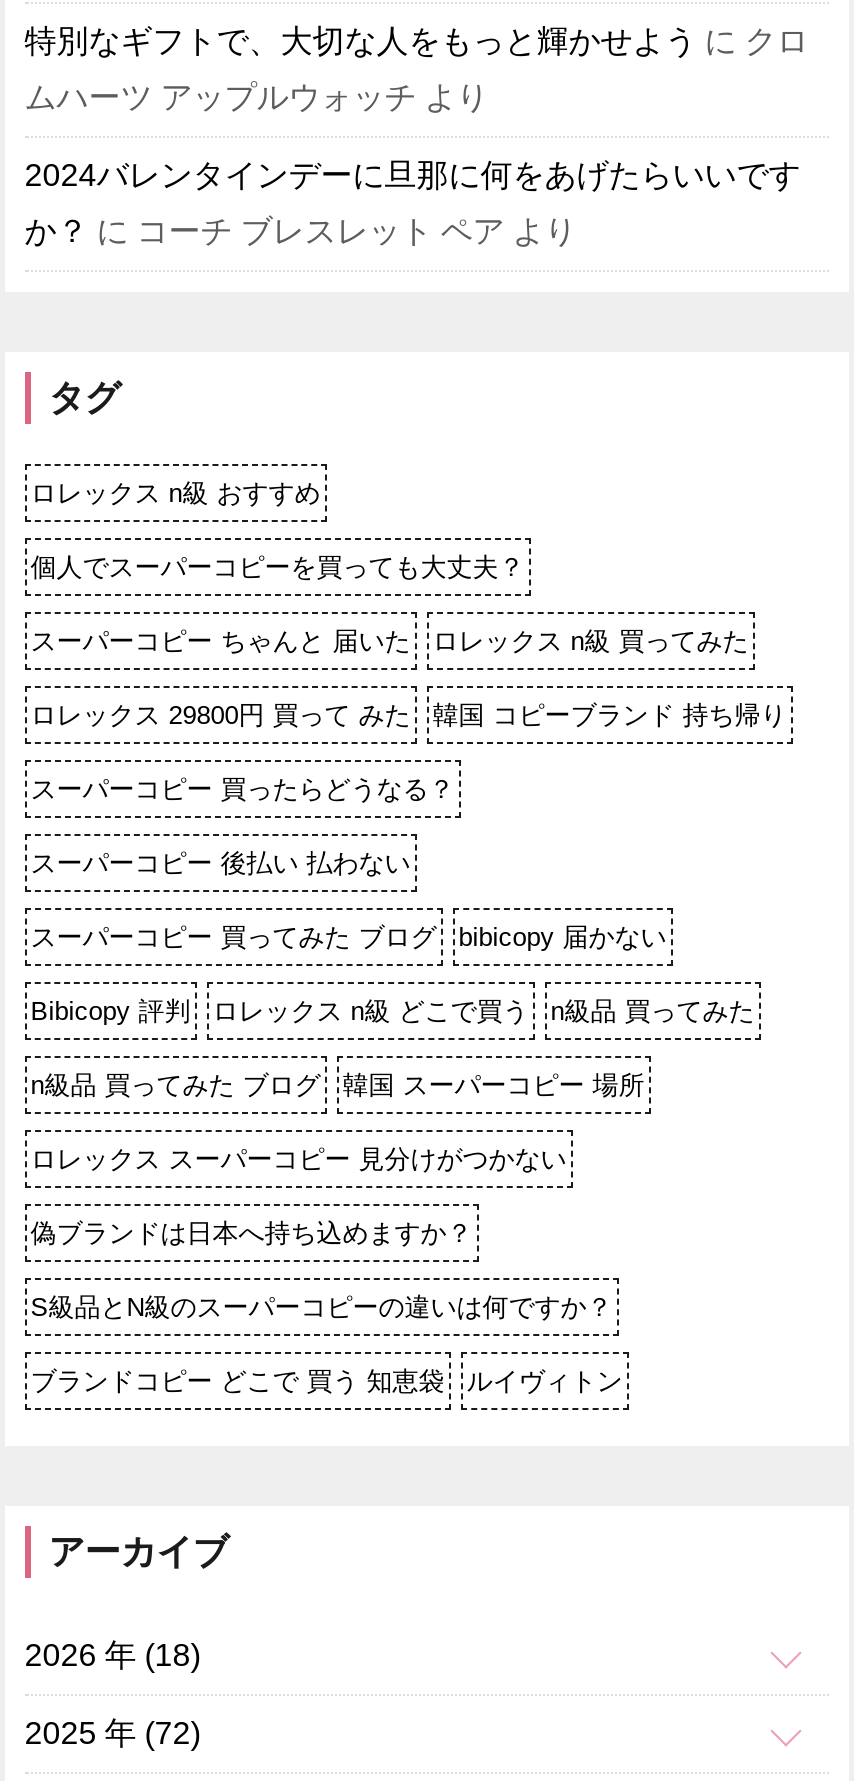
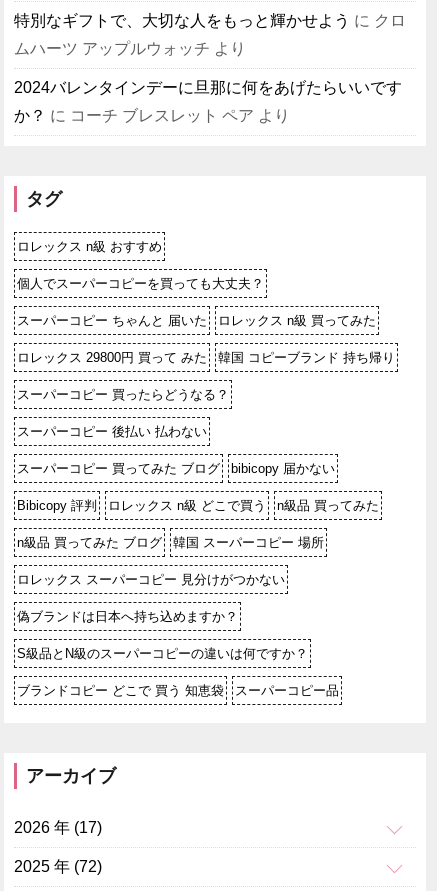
[467,1366,623,1396] ルイヴィトン -> [235,683,339,698] スーパーコピー品
[25,1638,201,1672] 2026 年 (18) -> [14,819,102,836] 2026 年 (17)

